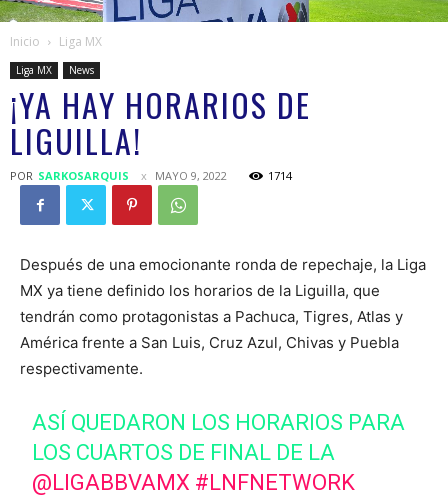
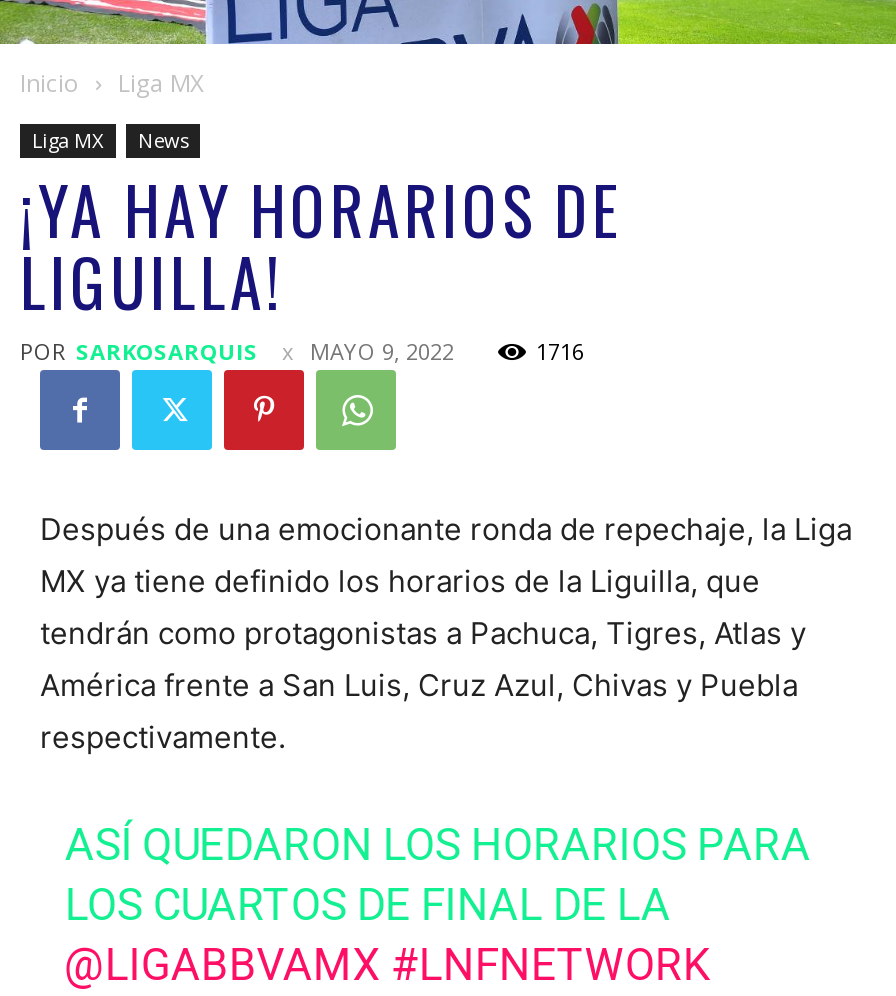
[268,168,292,183] 1714 -> [536,336,584,366] 1716

